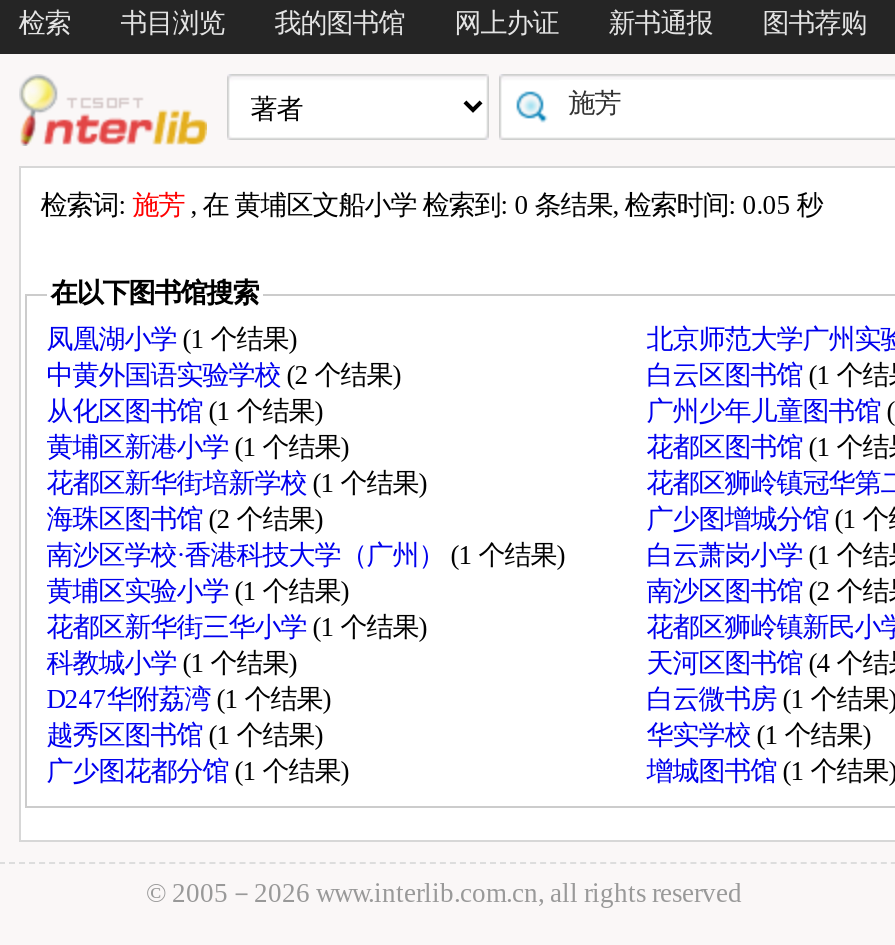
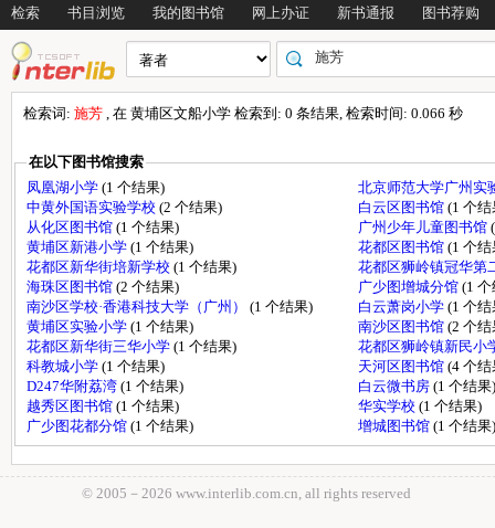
[41,190,823,220] 检索词:施芳, 在 黄埔区文船小学 检索到: 0 条结果, 检索时间: 0.05 秒 -> [23,105,463,122] 检索词:施芳, 在 黄埔区文船小学 检索到: 0 条结果, 检索时间: 0.066 秒

